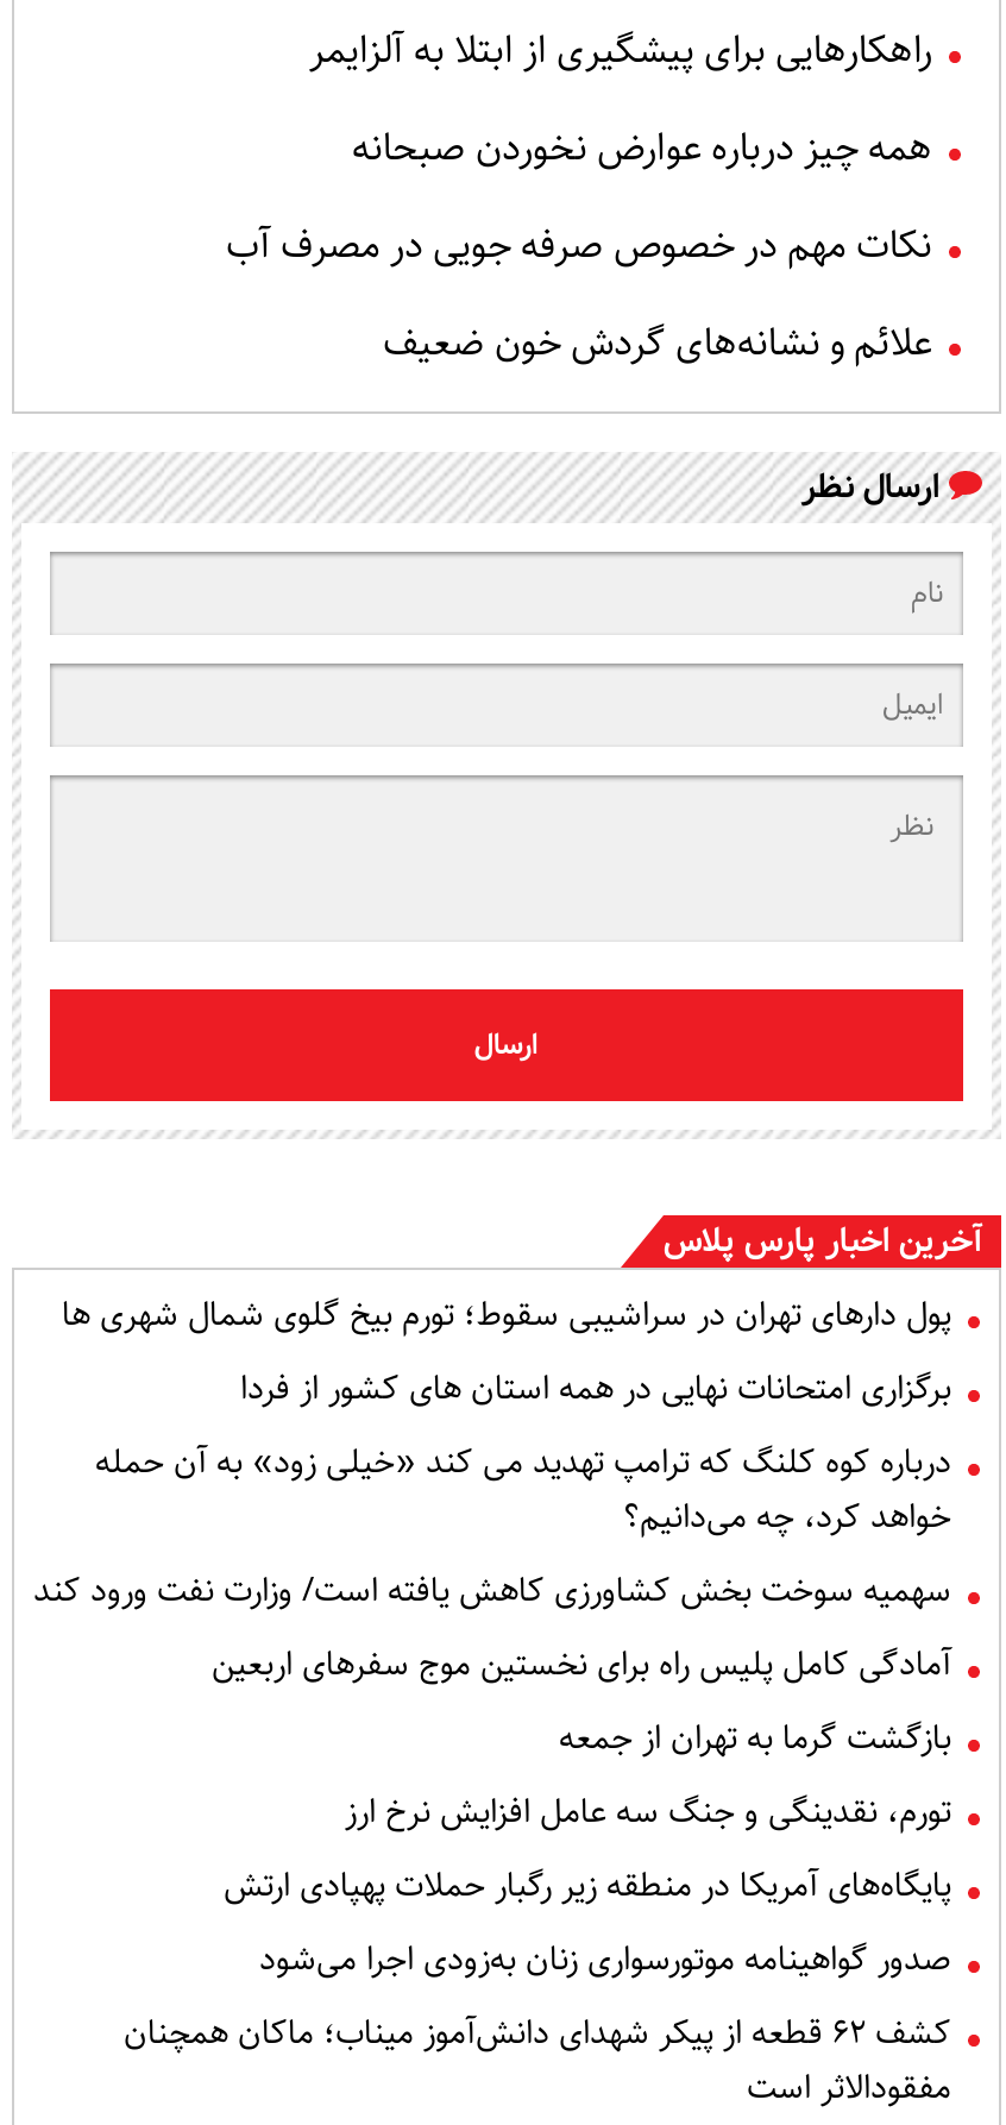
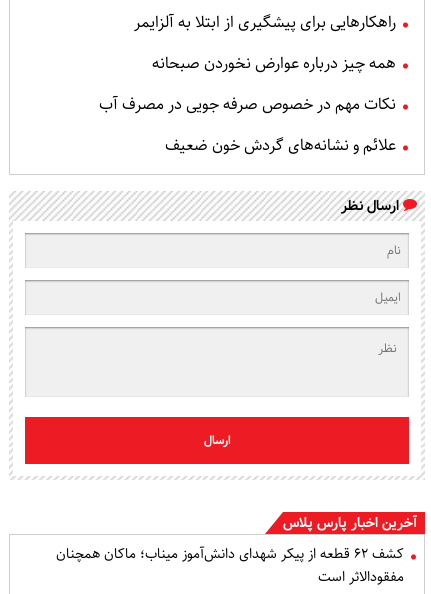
[33,1289,951,1986] پول دارهای تهران در سراشیبی سقوط؛ تورم بیخ گلوی شمال شهری ها | برگزاری امتحانات نهایی در همه استان های کشور از فردا | درباره کوه کلنگ که ترامپ تهدید می کند «خیلی زود» به آن حمله | خواهد کرد، چه می‌دانیم؟ | سهمیه سوخت بخش کشاورزی کاهش یافته است/ وزارت نفت ورود کند | آمادگی کامل پلیس راه برای نخستین موج سفرهای اربعین | بازگشت گرما به تهران از جمعه | تورم، نقدینگی و جنگ سه عامل افزایش نرخ ارز | پایگاه‌های آمریکا در منطقه زیر رگبار حملات پهپادی ارتش | صدور گواهینامه موتورسواری زنان به‌زودی اجرا می‌شود -> none

